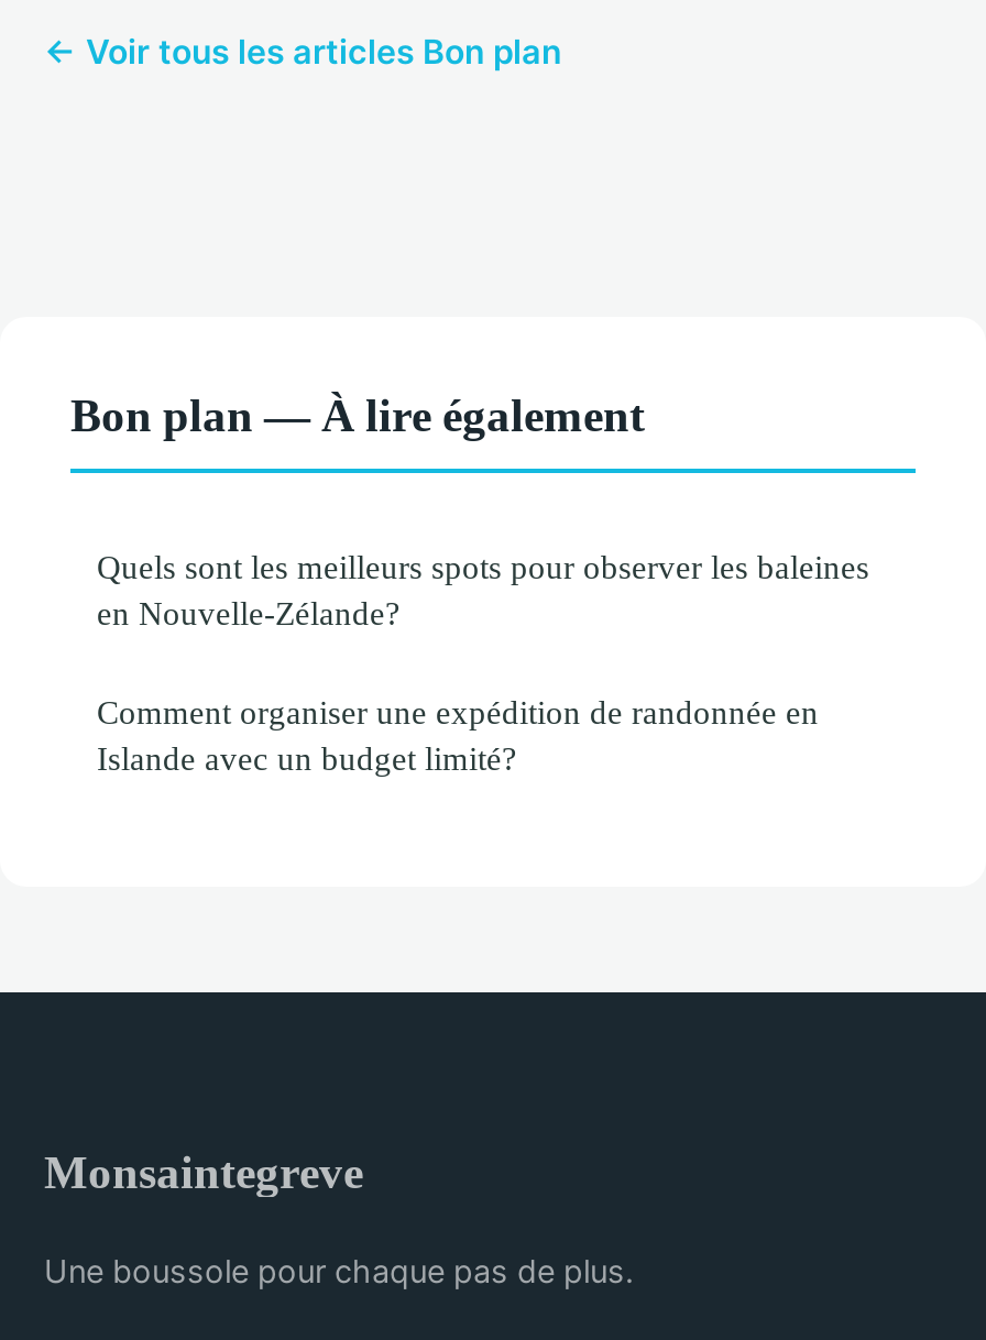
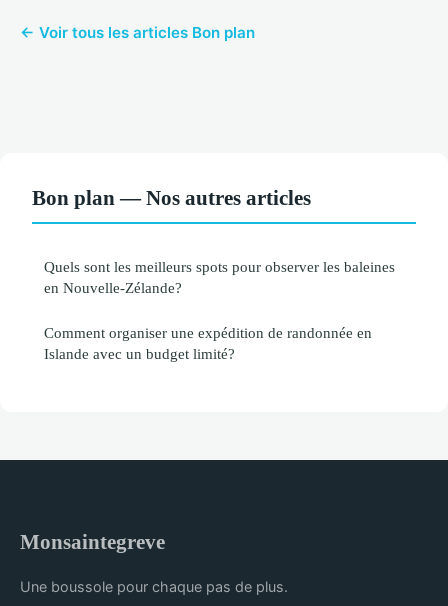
[70,388,645,439] Bon plan — À lire également -> [32,185,311,208] Bon plan — Nos autres articles

